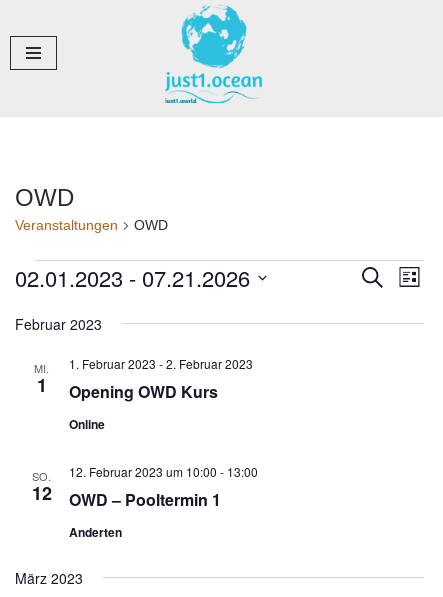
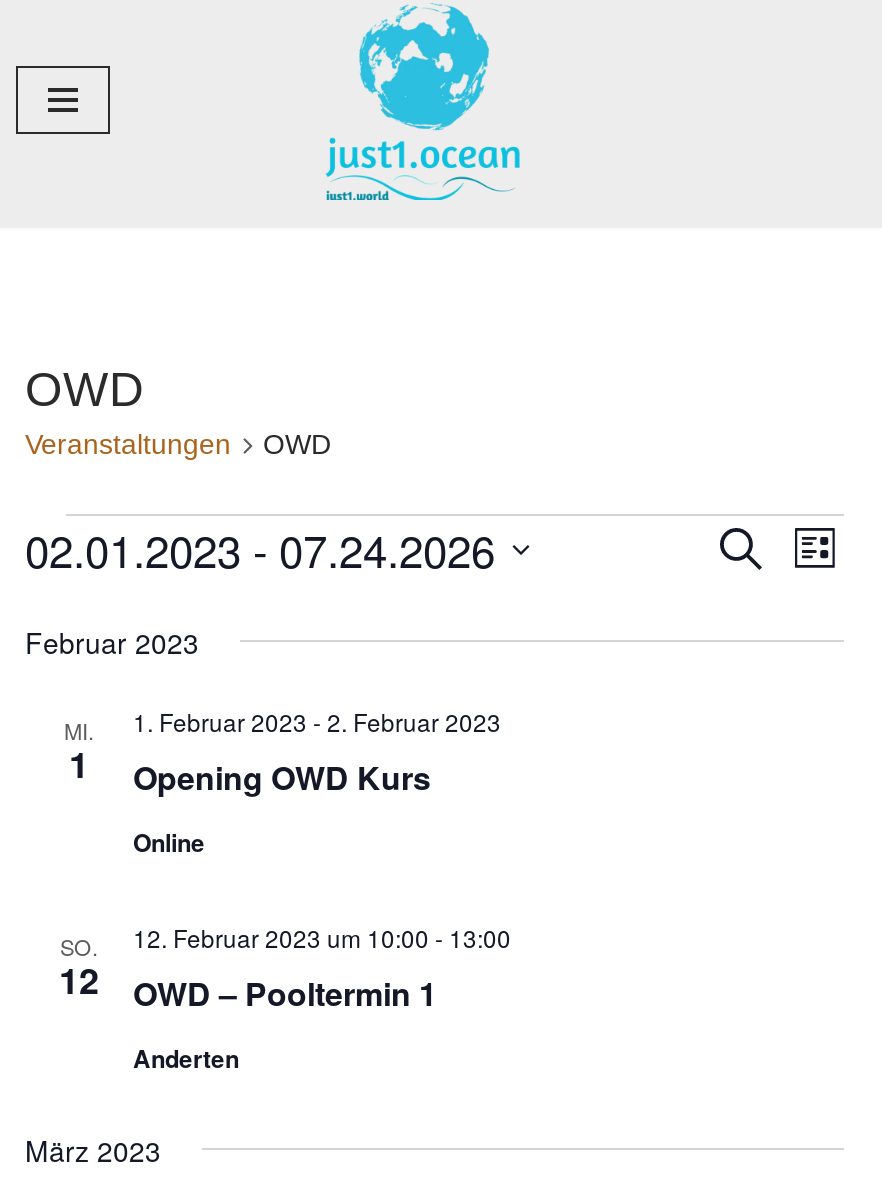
[14,262,249,293] 02.01.2023 - 07.21.2026 -> [25,518,495,580] 02.01.2023 - 07.24.2026

